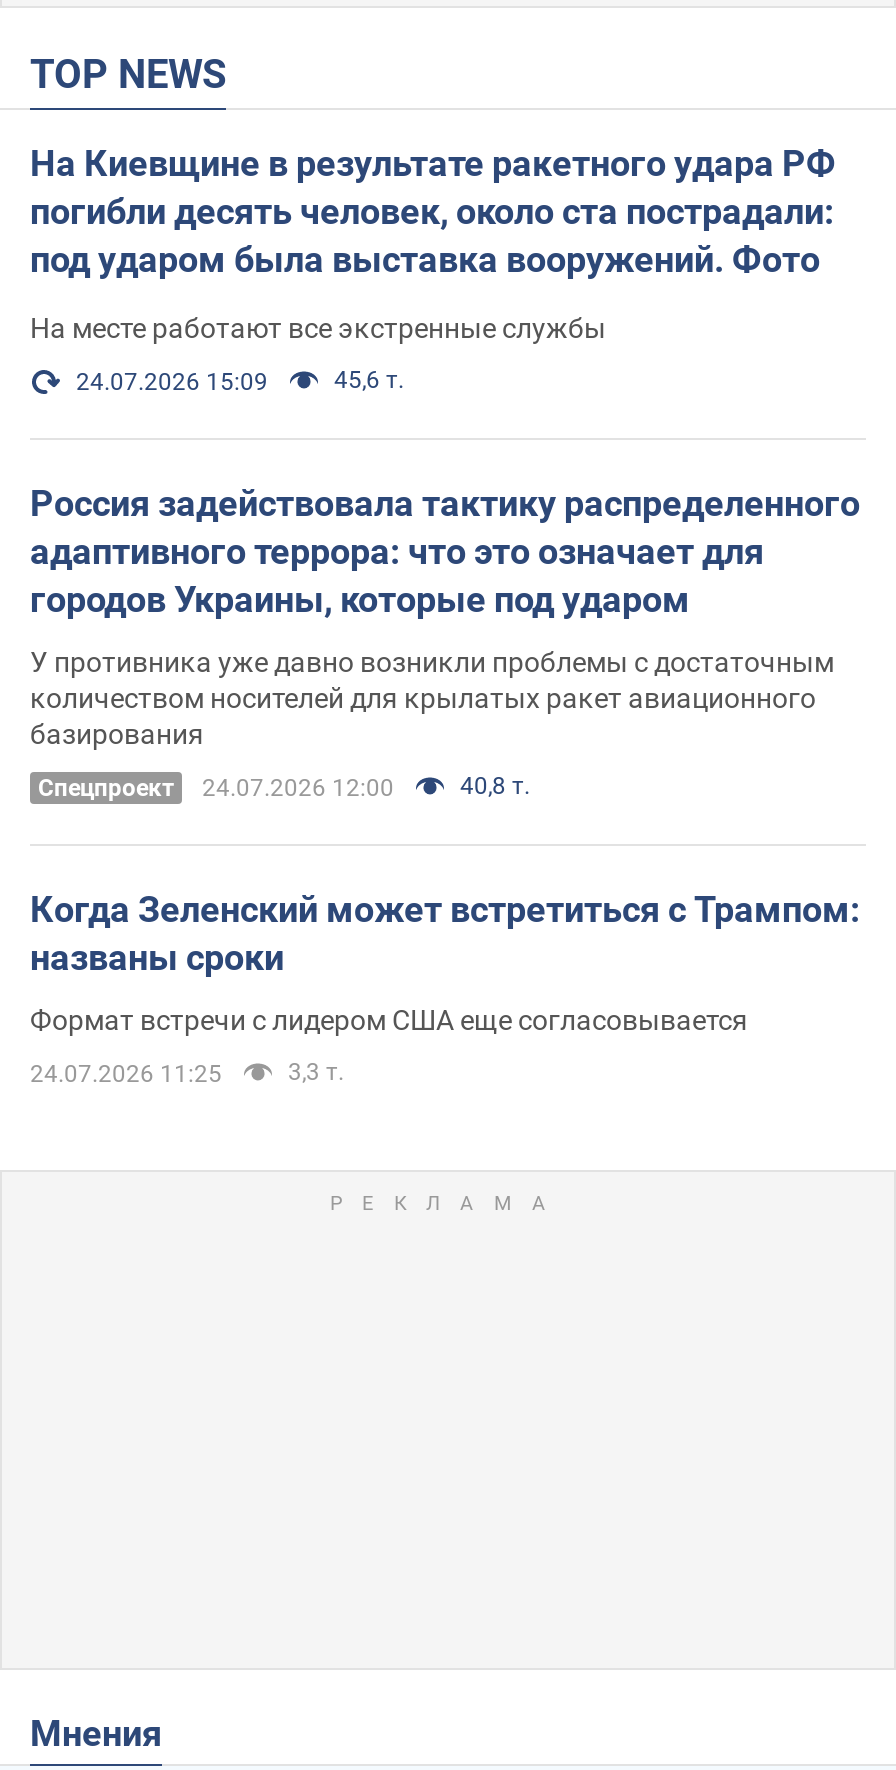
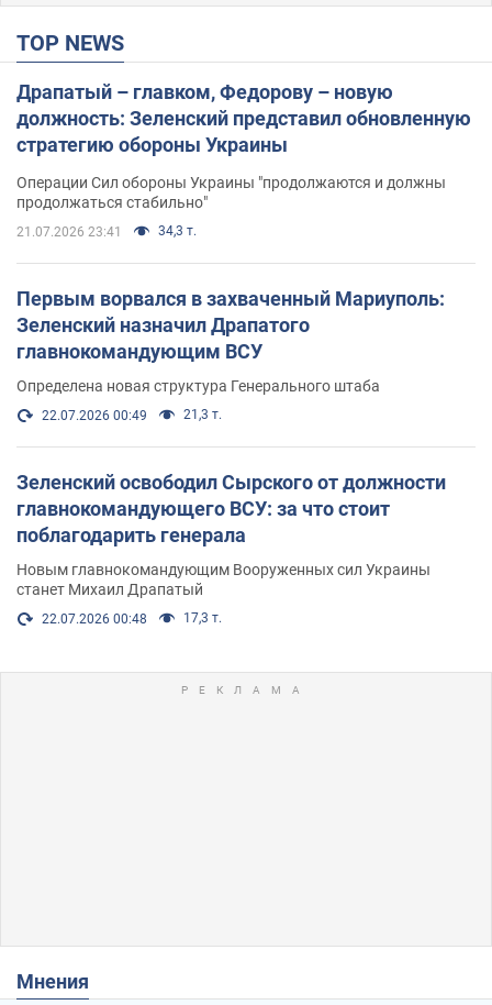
[30,141,836,279] На Киевщине в результате ракетного удара РФ | погибли десять человек, около ста пострадали: | под ударом была выставка вооружений. Фото -> [16,80,471,156] Драпатый – главком, Федорову – новую | должность: Зеленский представил обновленную | стратегию обороны Украины
[30,311,606,343] На месте работают все экстренные службы -> [16,173,446,211] Операции Сил обороны Украины "продолжаются и должны | продолжаться стабильно"
[76,365,404,395] 24.07.2026 15:09 | 45,6 т. -> [16,223,197,239] 21.07.2026 23:41 | 34,3 т.
[30,481,860,619] Россия задействовала тактику распределенного | адаптивного террора: что это означает для | городов Украины, которые под ударом -> [16,287,445,363] Первым ворвался в захваченный Мариуполь: | Зеленский назначил Драпатого | главнокомандующим ВСУ
[30,645,834,749] У противника уже давно возникли проблемы с достаточным | количеством носителей для крылатых ракет авиационного | базирования -> [16,377,380,394] Определена новая структура Генерального штаба
[38,771,530,801] Спецпроект | 24.07.2026 12:00 | 40,8 т. -> [42,407,222,423] 22.07.2026 00:49 | 21,3 т.
[30,887,860,977] Когда Зеленский может встретиться с Трампом: | названы сроки -> [16,470,446,546] Зеленский освободил Сырского от должности | главнокомандующего ВСУ: за что стоит | поблагодарить генерала
[30,1003,748,1035] Формат встречи с лидером США еще согласовывается -> [16,560,431,598] Новым главнокомандующим Вооруженных сил Украины | станет Михаил Драпатый
[30,1057,344,1087] 24.07.2026 11:25 | 3,3 т. -> [42,610,222,626] 22.07.2026 00:48 | 17,3 т.

